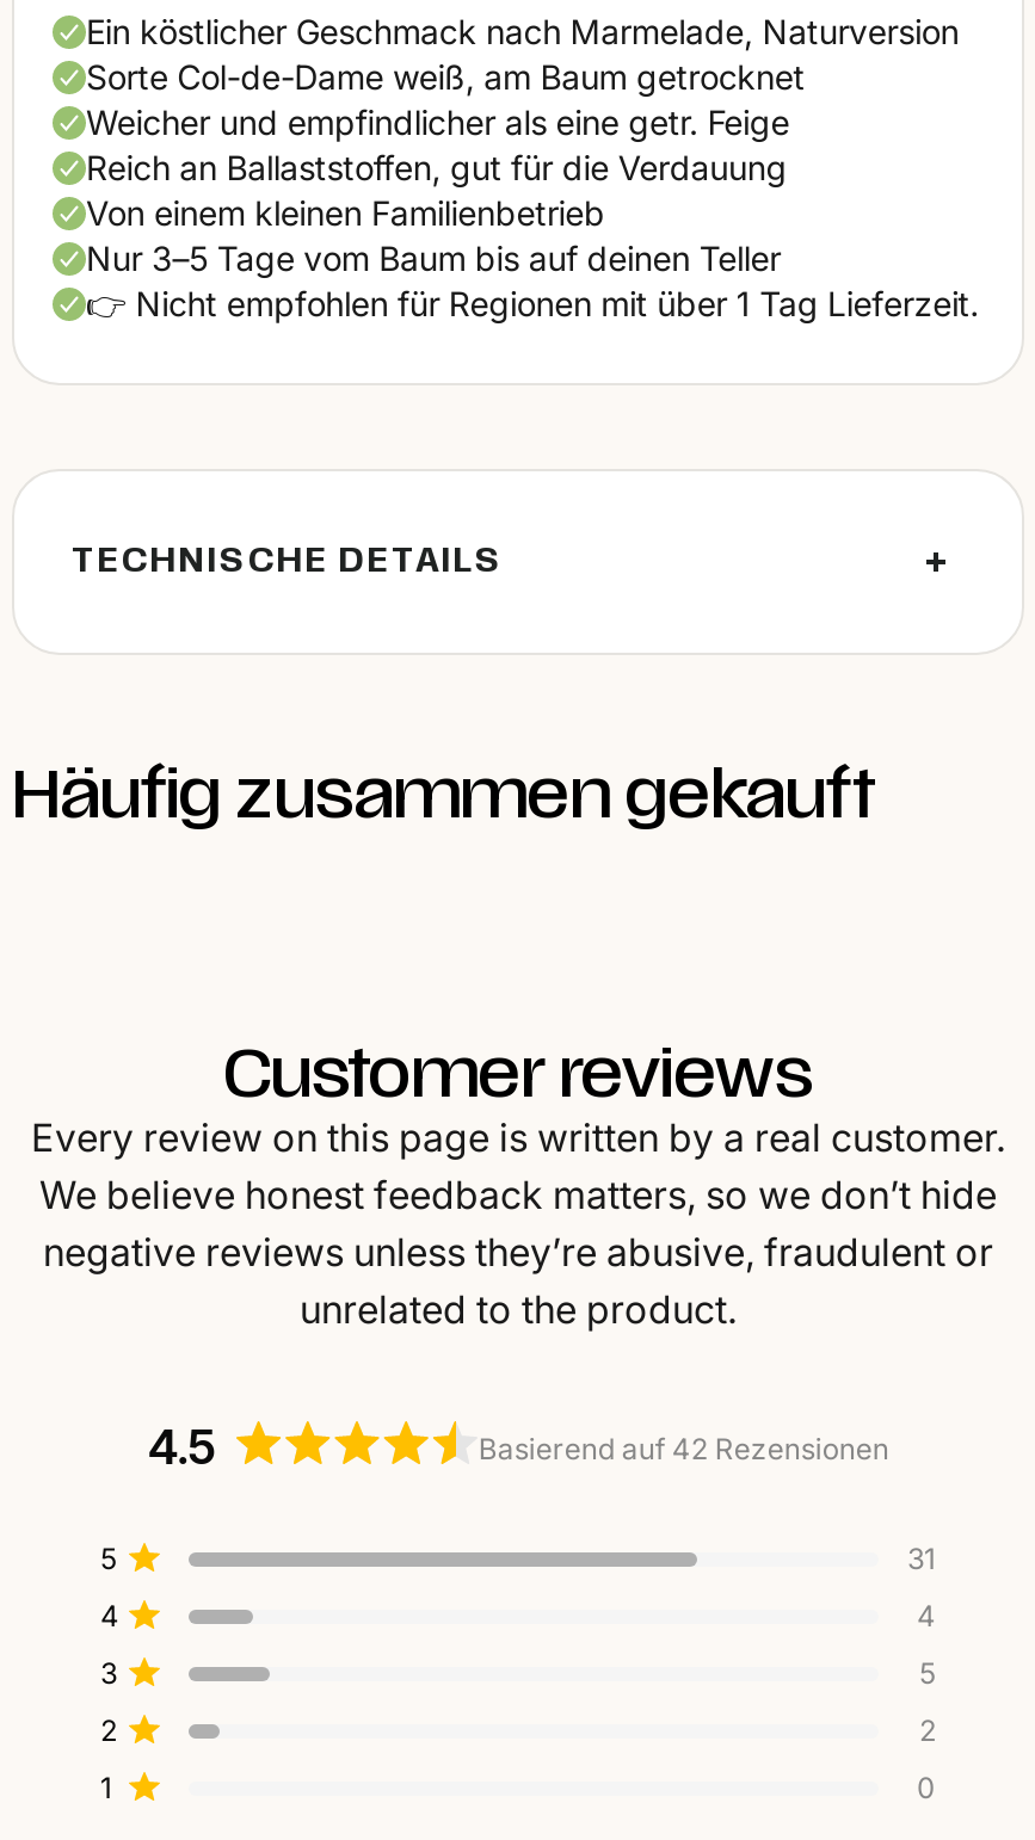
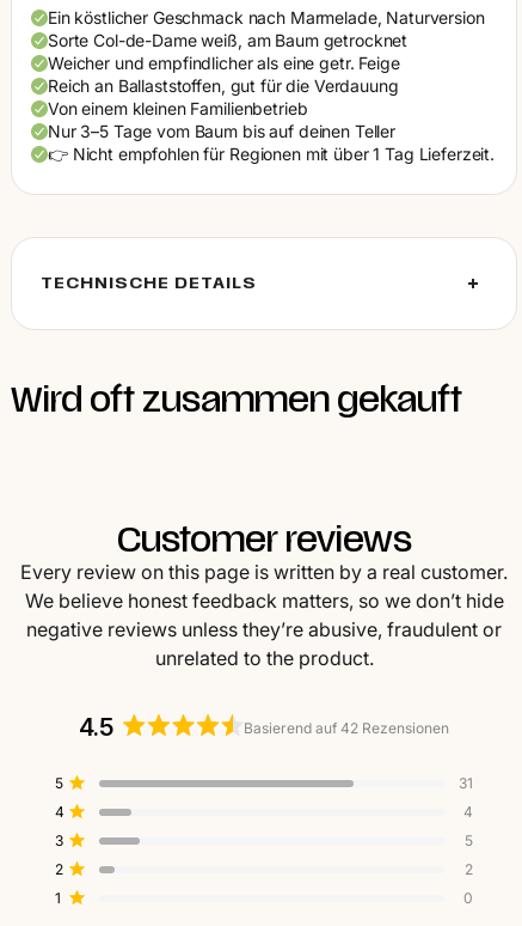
[12,753,876,839] Häufig zusammen gekauft -> [11,379,462,422] Wird oft zusammen gekauft

